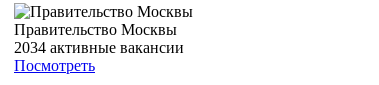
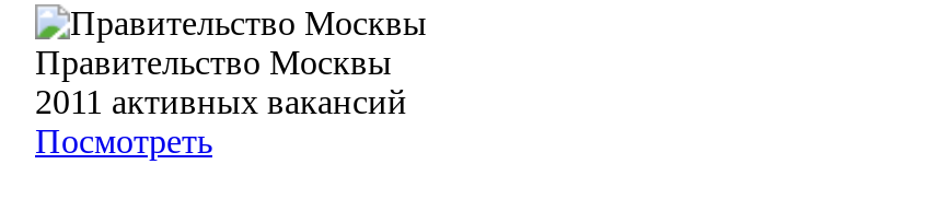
[14,39,184,56] 2034 активные вакансии -> [35,84,407,121] 2011 активных вакансий

